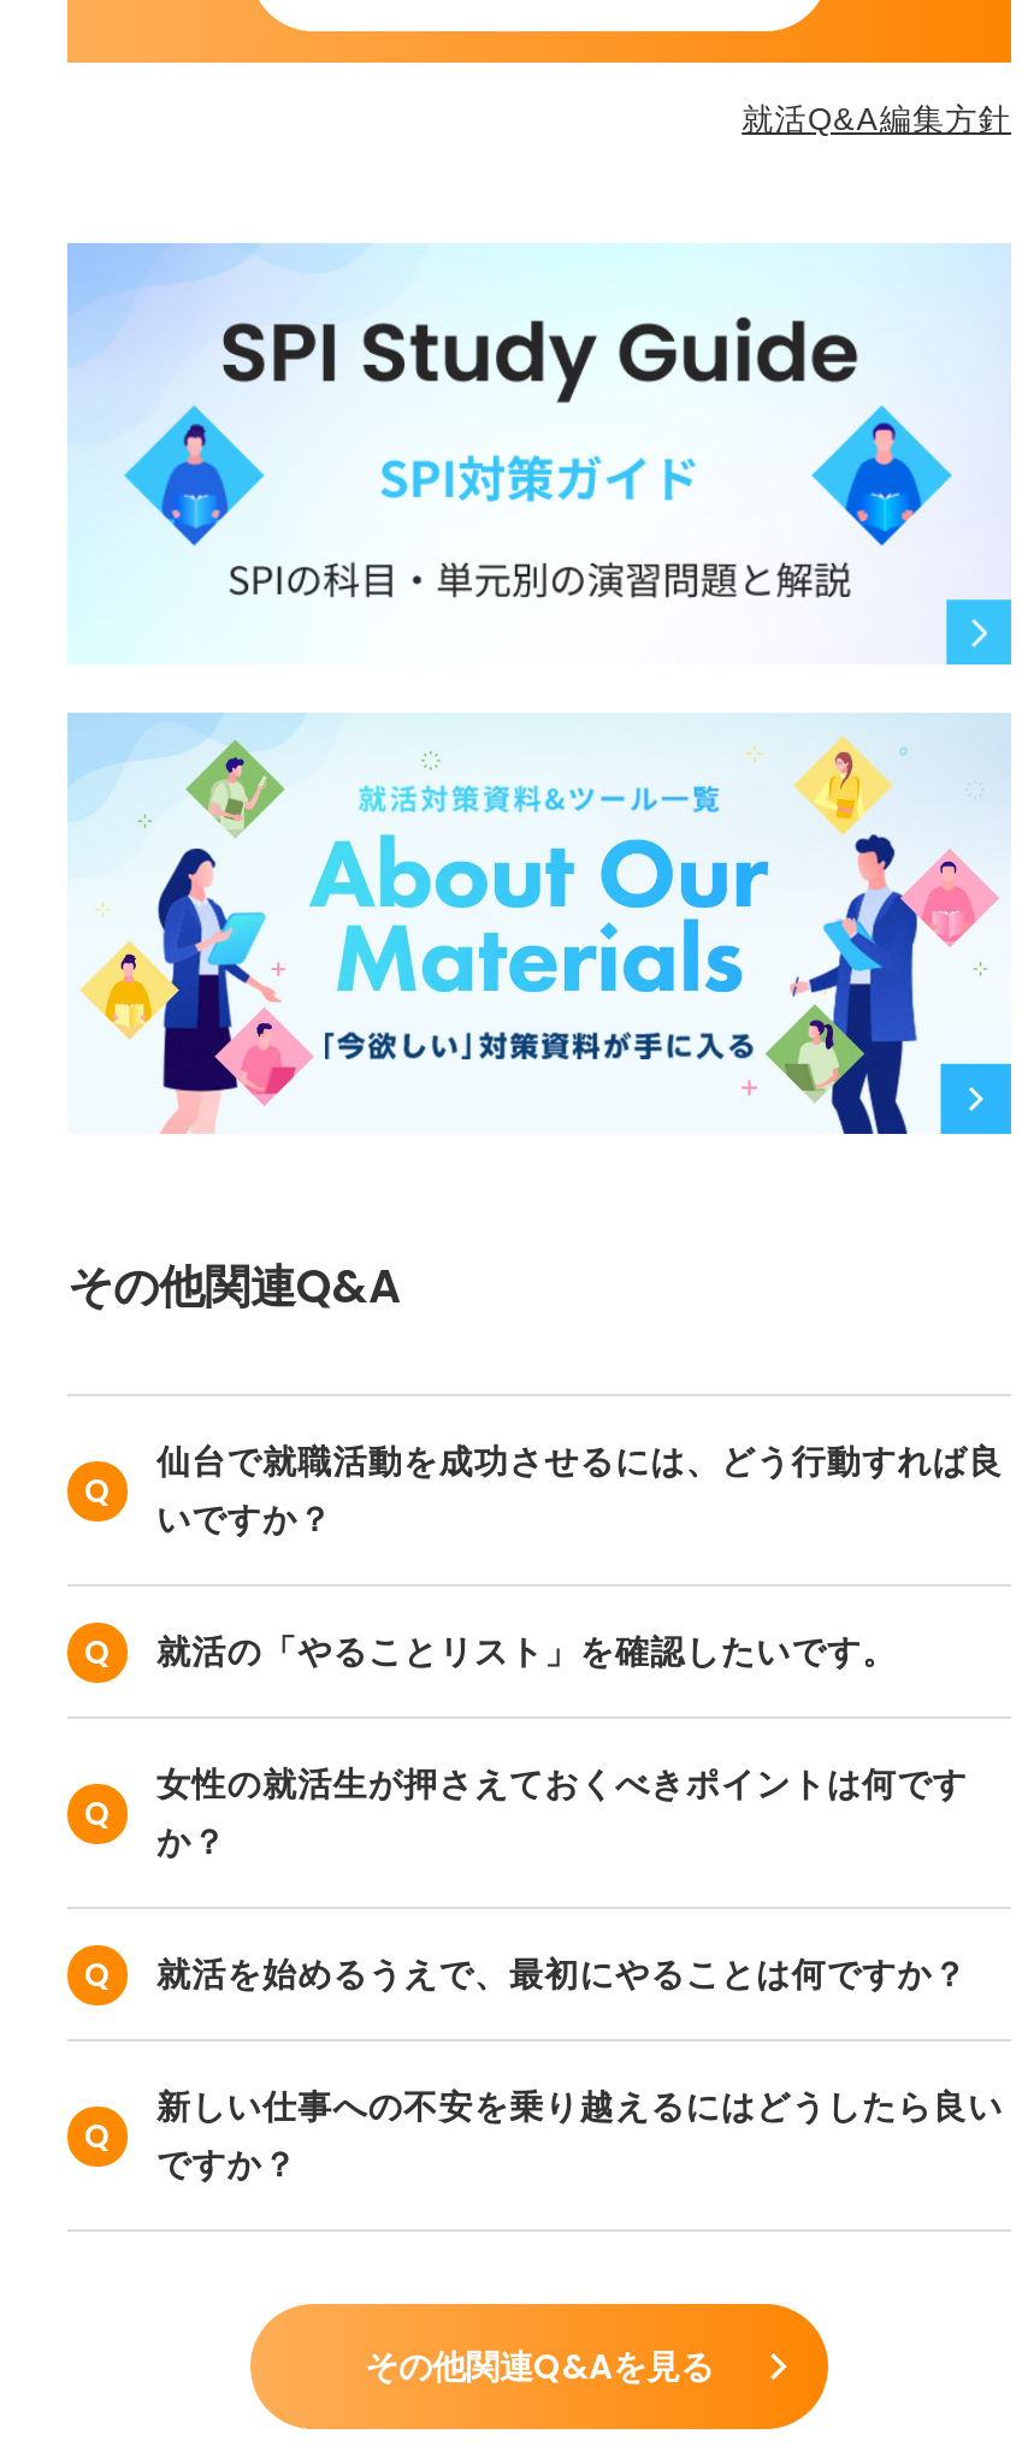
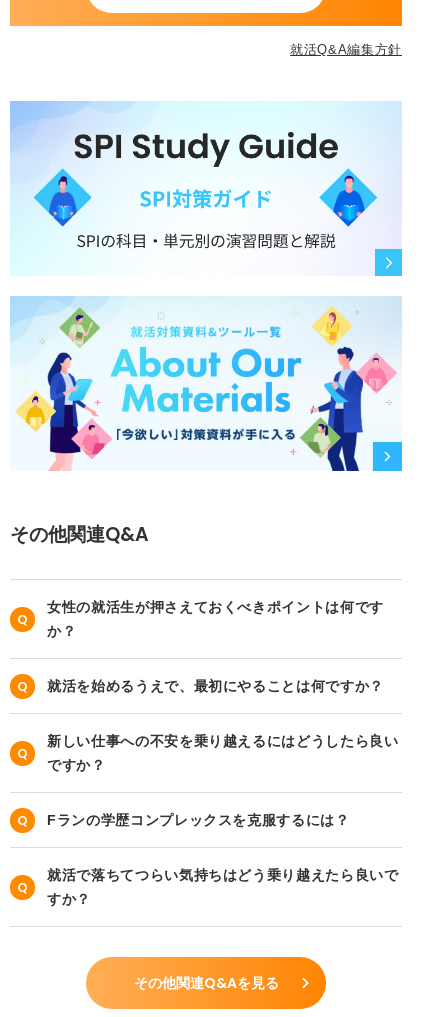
[156,1442,1003,1671] 仙台で就職活動を成功させるには、どう行動すれば良 | いですか？ | 就活の「やることリスト」を確認したいです。 -> none
moved [156,1765,1003,2184] -> [47,599,399,773]: 女性の就活生が押さえておくべきポイントは何です | か？ | 就活を始めるうえで、最初にやることは何ですか？ | 新しい仕事への不安を乗り越えるにはどうしたら良い | ですか？
none -> [47,812,399,907] Fランの学歴コンプレックスを克服するには？ | 就活で落ちてつらい気持ちはどう乗り越えたら良いで | すか？

